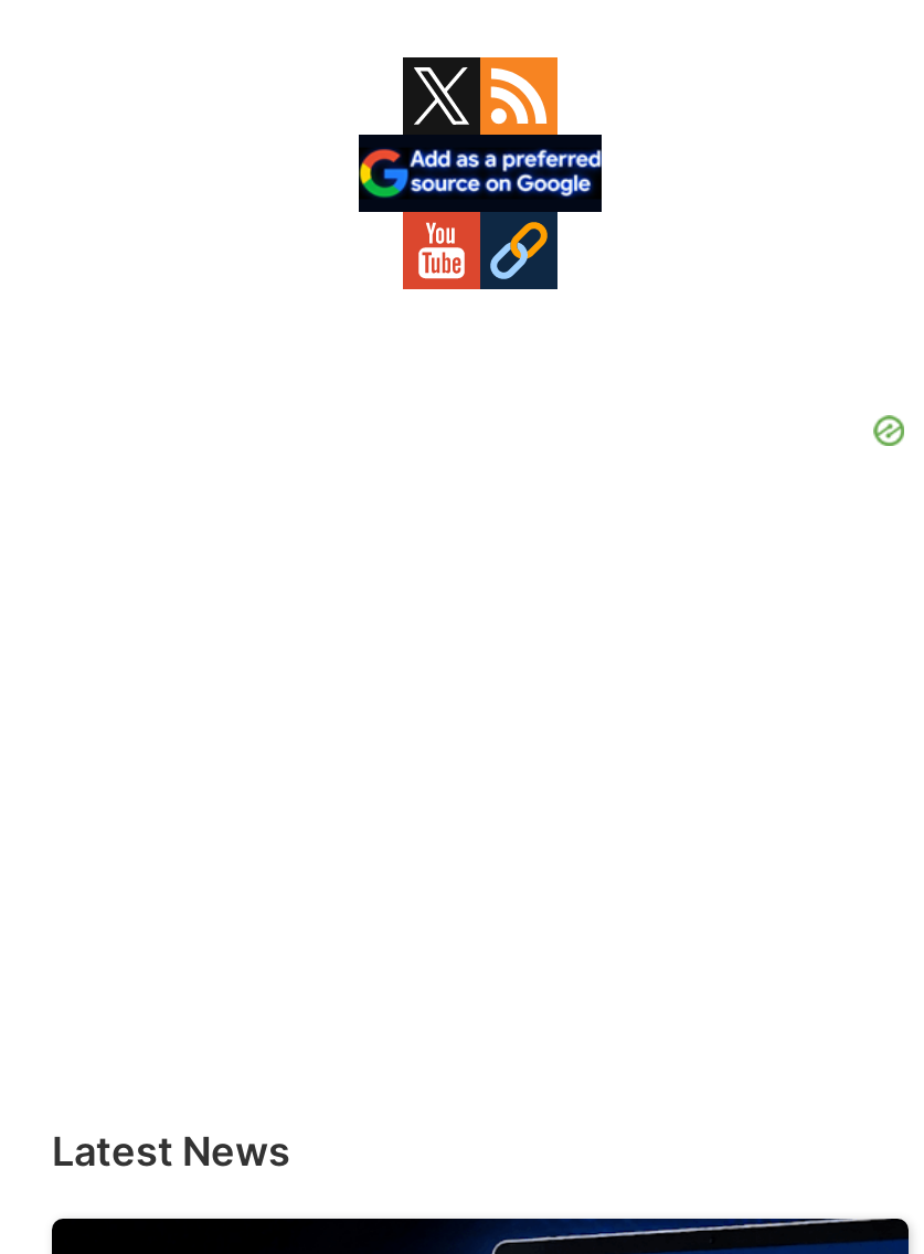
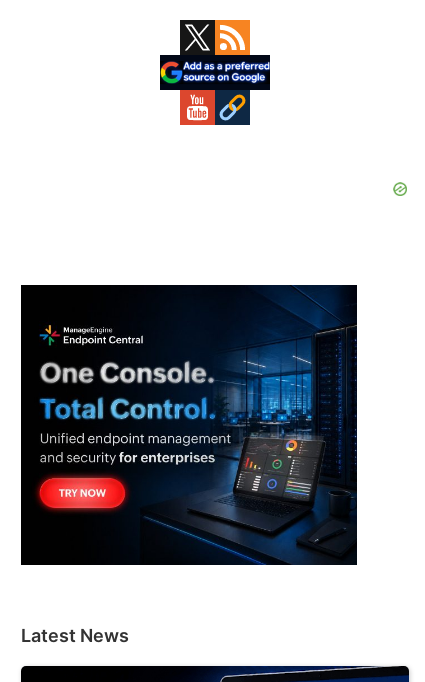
none -> [20,284,358,566] [image]

